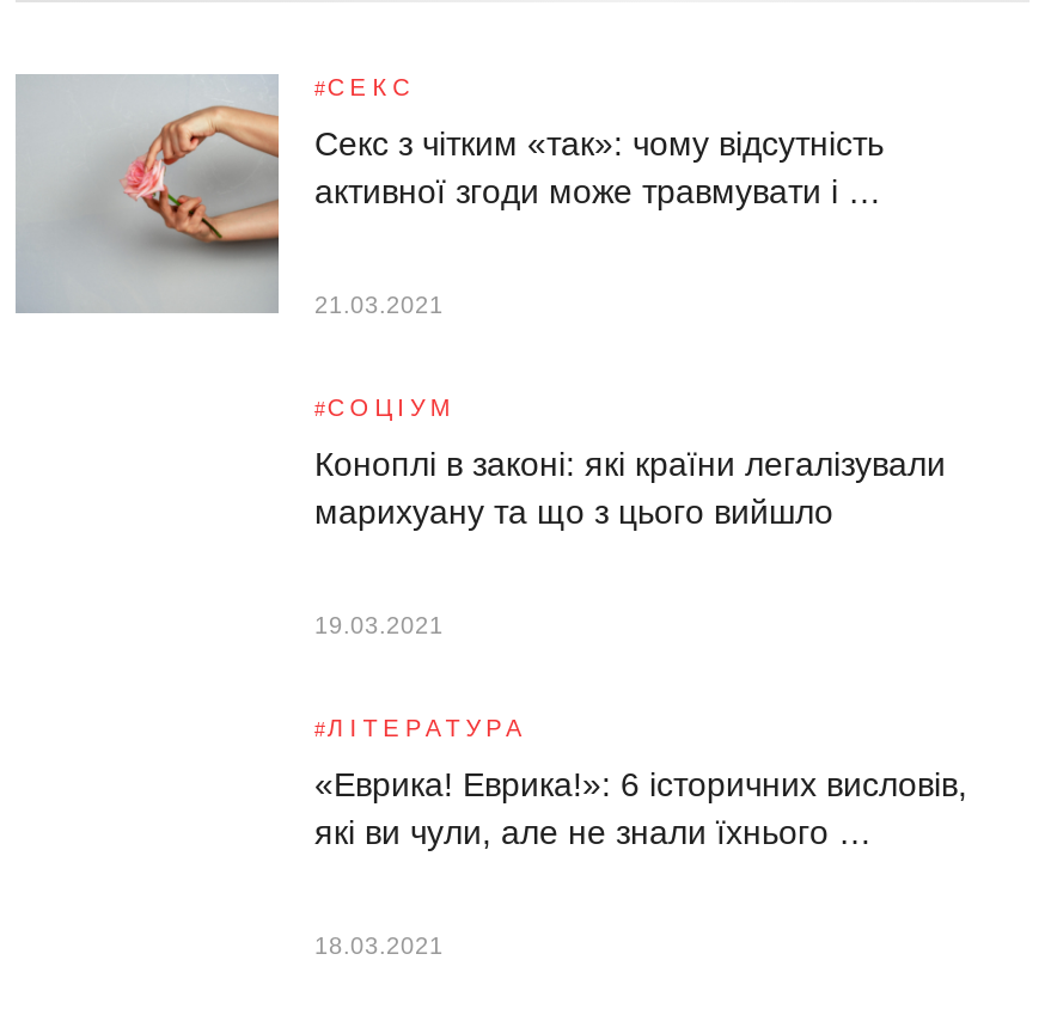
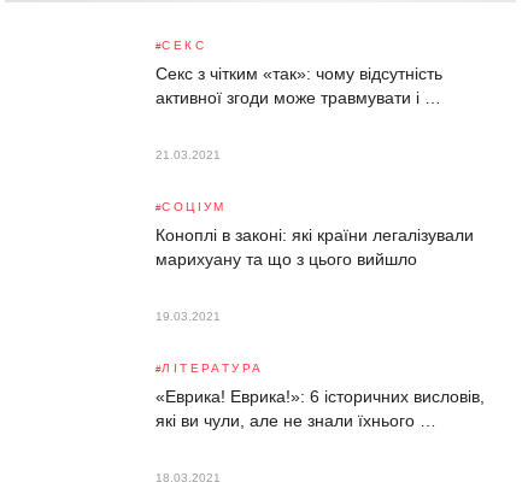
[13,72,281,316] [image] -> none

